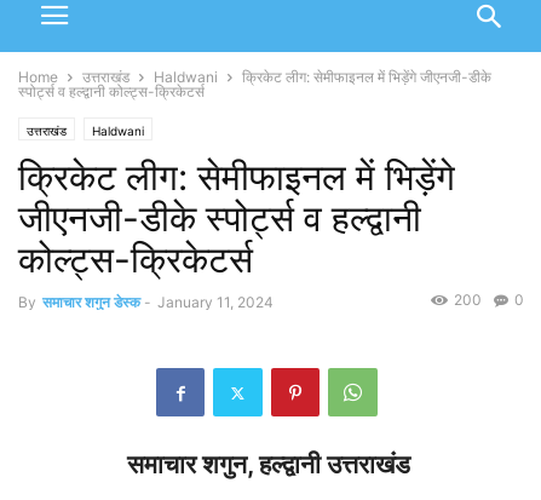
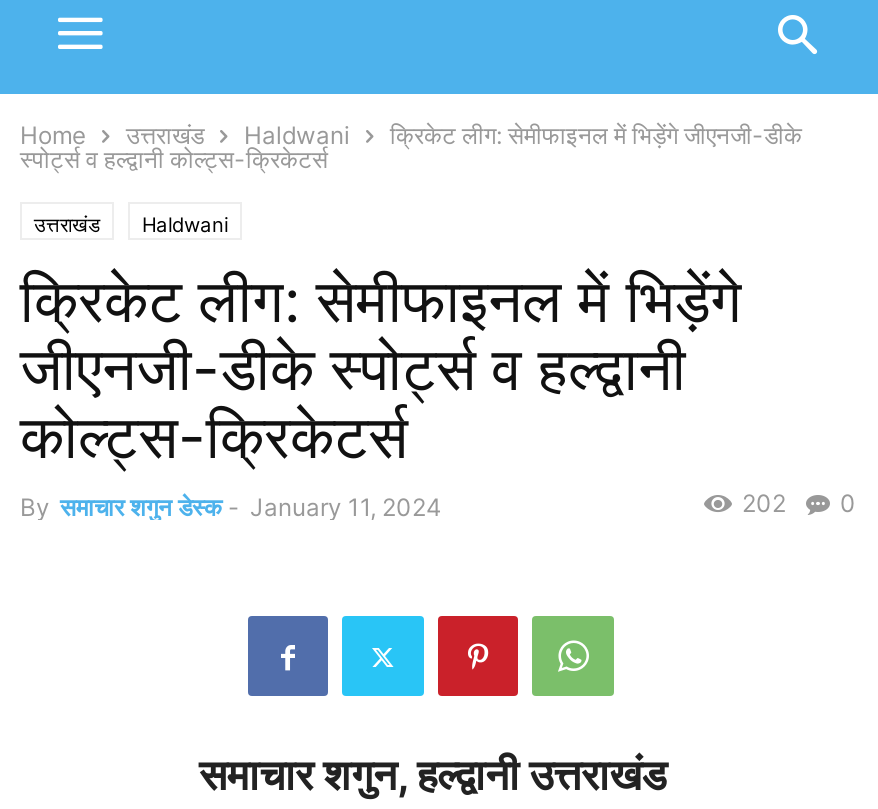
[454,291,524,309] 200 0 -> [742,488,856,518] 202 0

